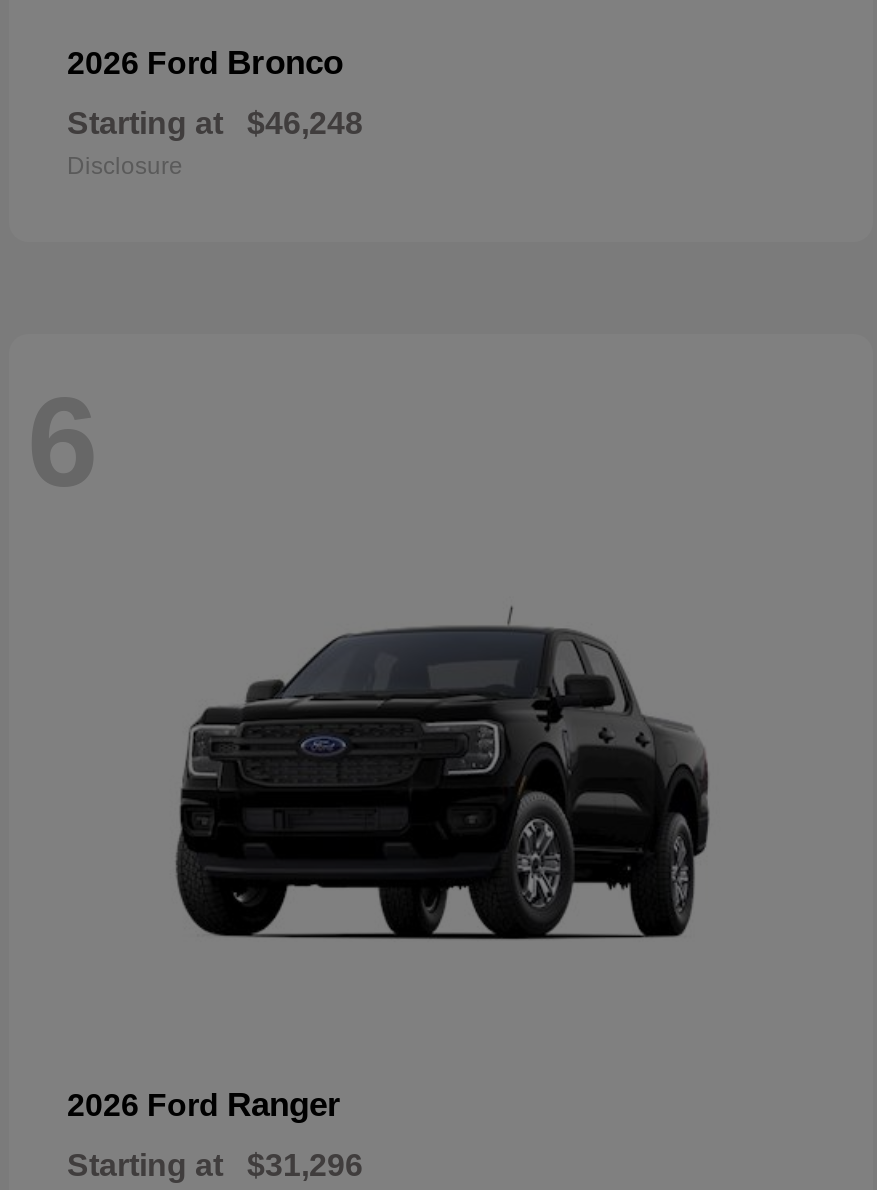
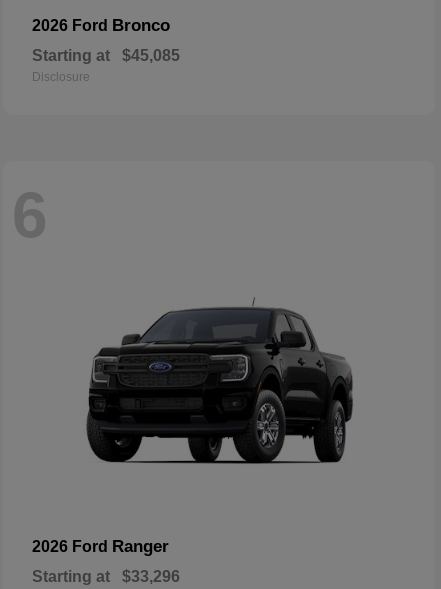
[67,106,363,140] Starting at $46,248 -> [32,47,180,64] Starting at $45,085
[67,1149,363,1183] Starting at $31,296 -> [32,568,180,585] Starting at $33,296

